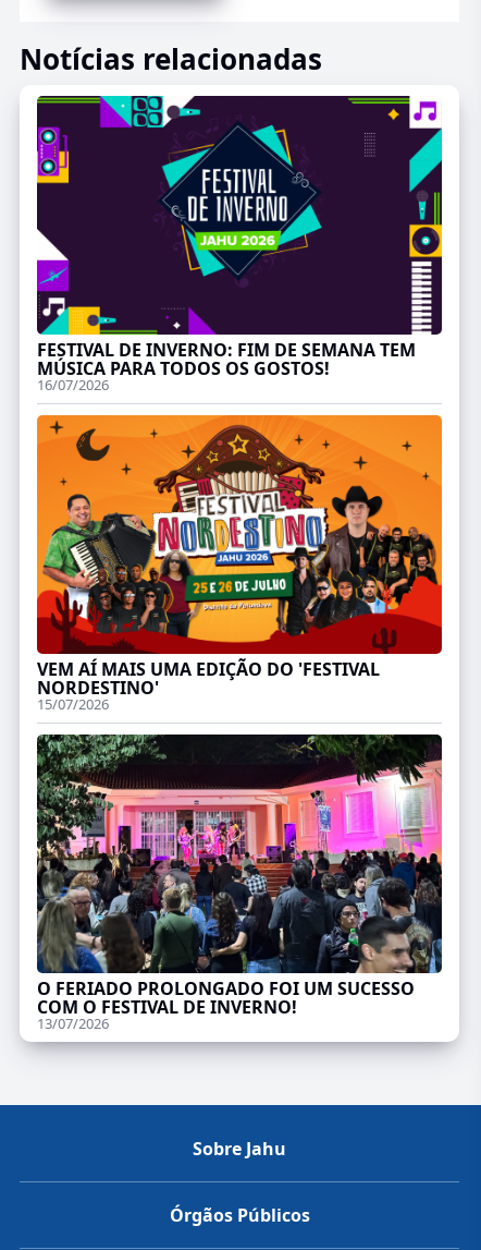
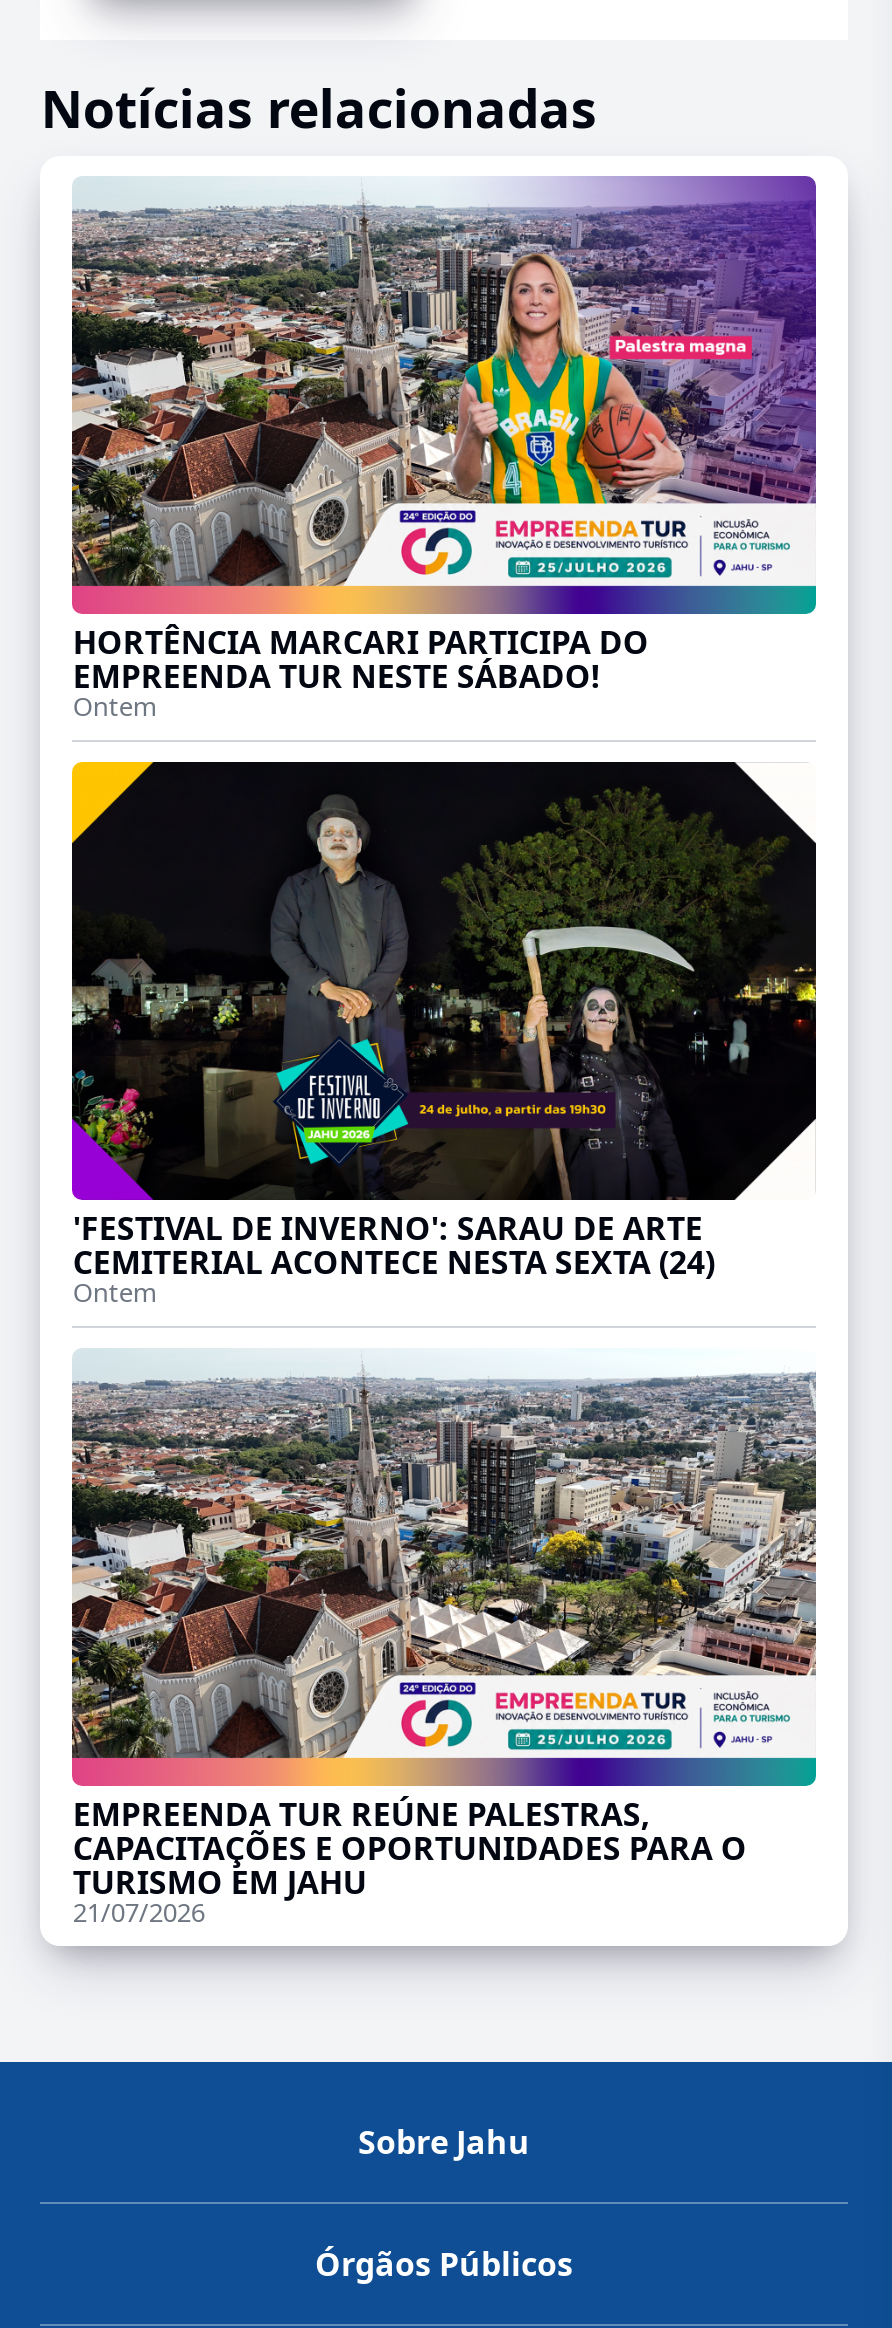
[36,95,443,394] [image] | FESTIVAL DE INVERNO: FIM DE SEMANA TEM | MÚSICA PARA TODOS OS GOSTOS! | 16/07/2026 -> [70,174,818,724] [image] | HORTÊNCIA MARCARI PARTICIPA DO | EMPREENDA TUR NESTE SÁBADO! | Ontem
[36,414,443,714] [image] | VEM AÍ MAIS UMA EDIÇÃO DO 'FESTIVAL | NORDESTINO' | 15/07/2026 -> [70,760,818,1310] [image] | 'FESTIVAL DE INVERNO': SARAU DE ARTE | CEMITERIAL ACONTECE NESTA SEXTA (24) | Ontem
[37,733,443,1033] [image] | O FERIADO PROLONGADO FOI UM SUCESSO | COM O FESTIVAL DE INVERNO! | 13/07/2026 -> [70,1364,818,1930] [image] | EMPREENDA TUR REÚNE PALESTRAS, | CAPACITAÇÕES E OPORTUNIDADES PARA O | TURISMO EM JAHU | 21/07/2026

